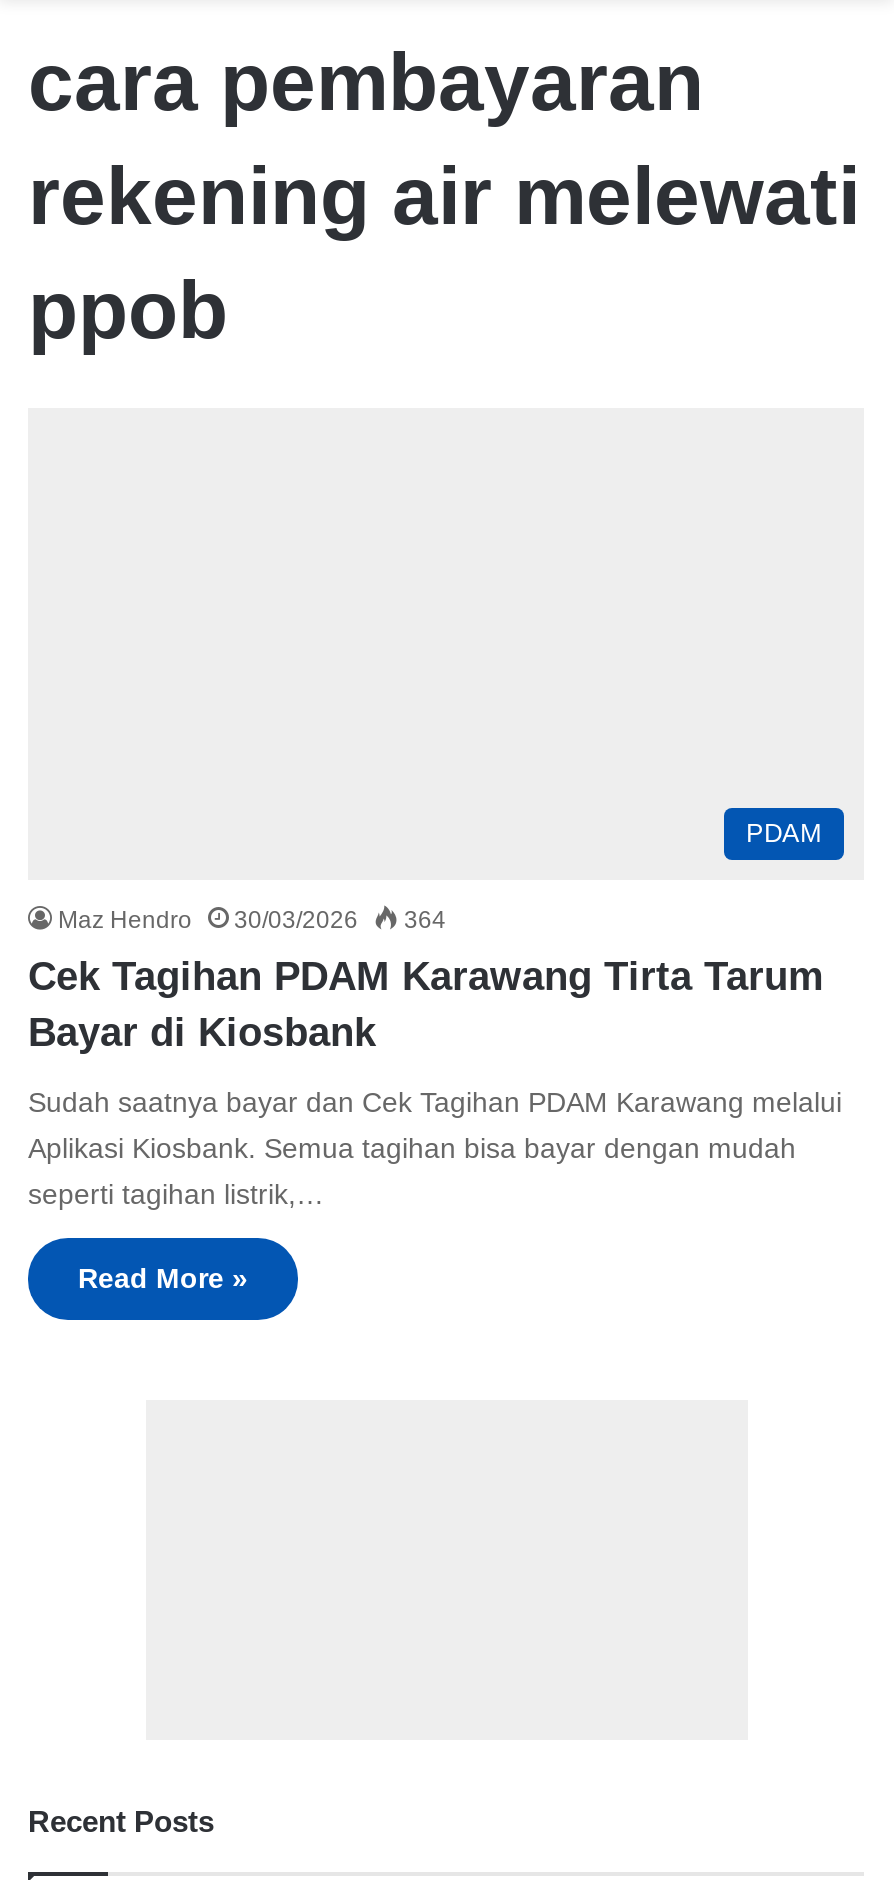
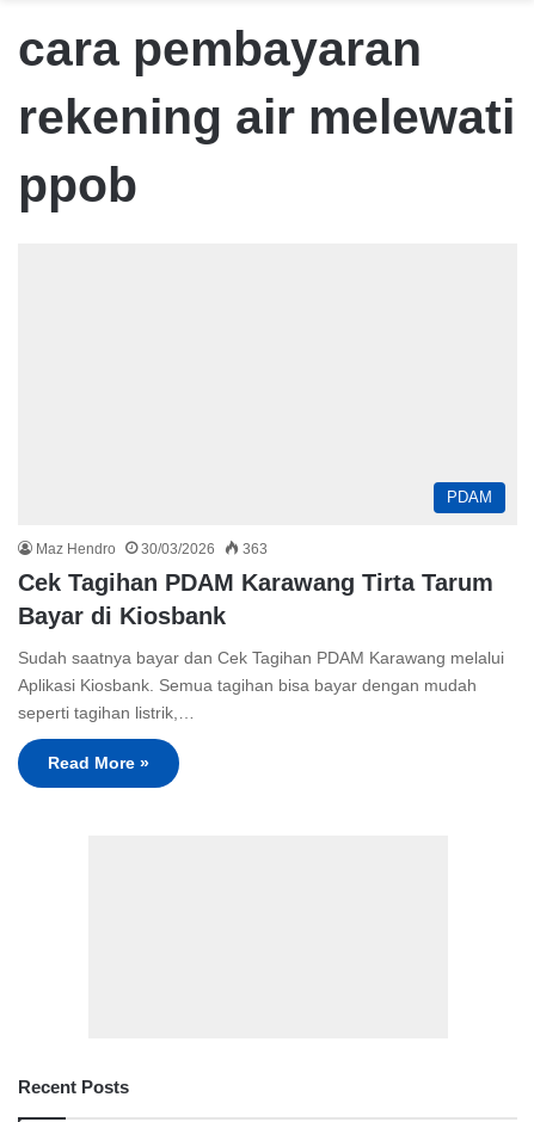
[58,906,446,934] Maz Hendro 30/03/2026 364 -> [36,541,268,557] Maz Hendro 30/03/2026 363

